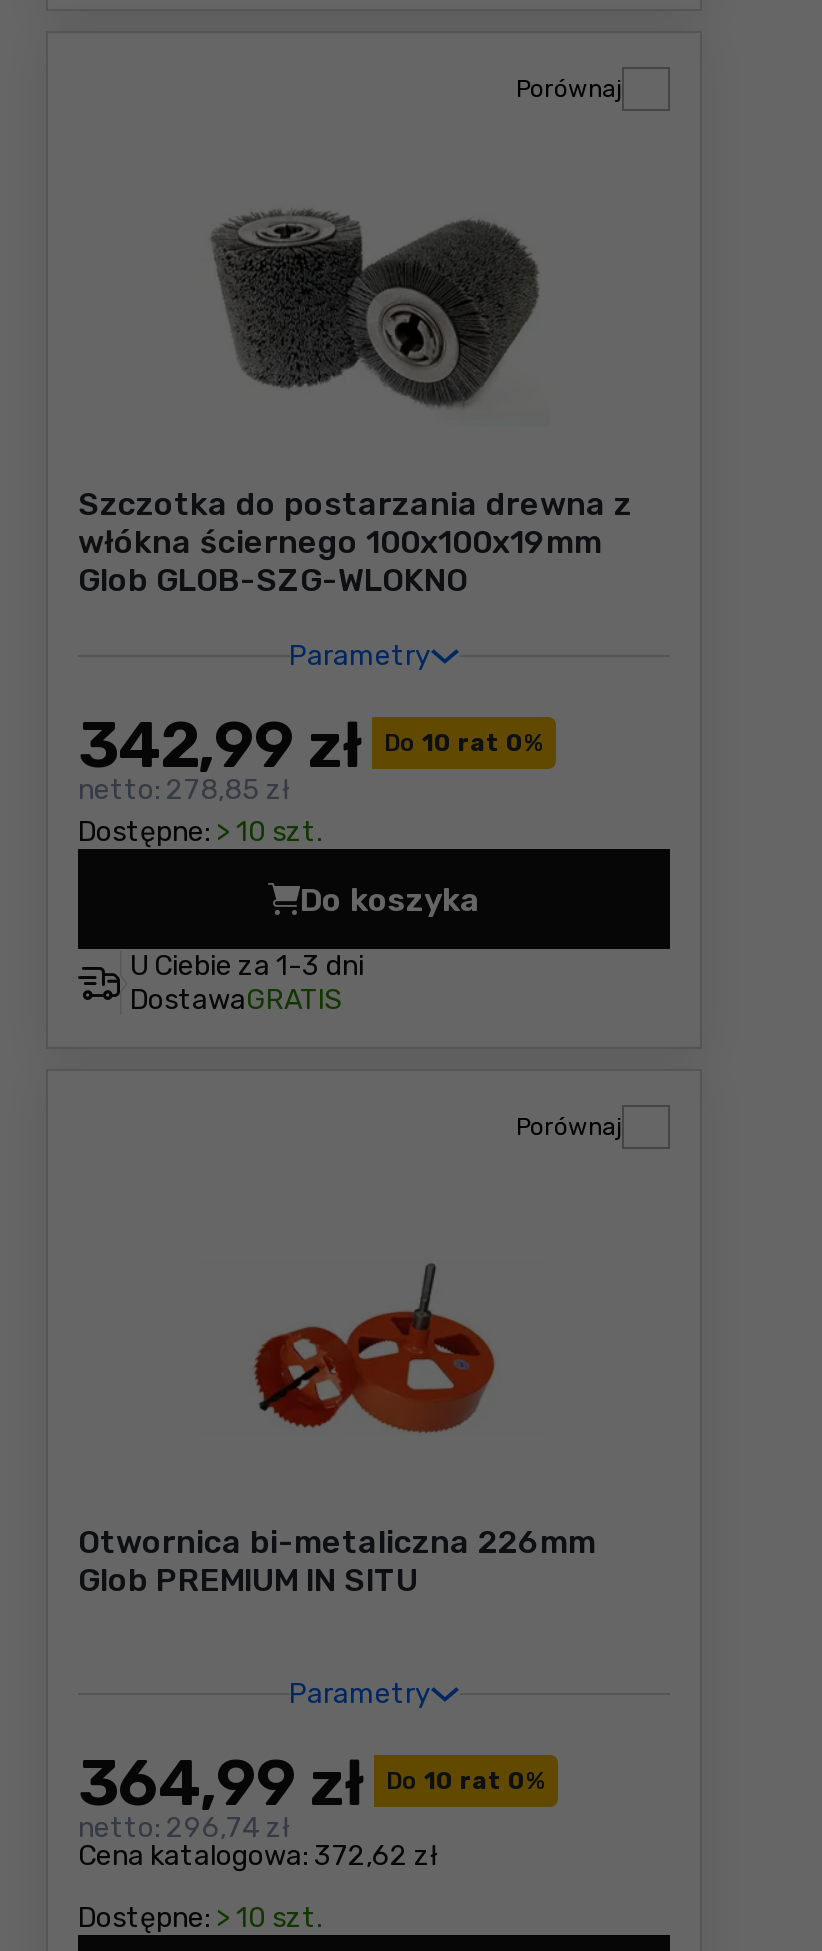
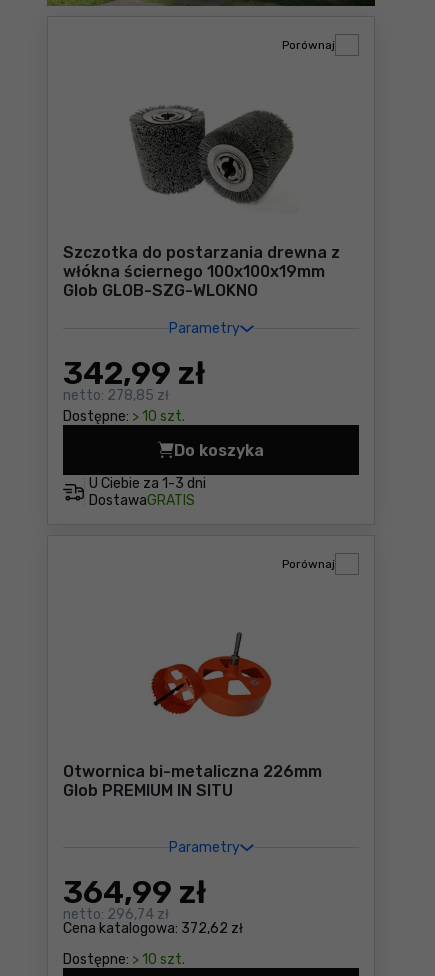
[384,729,544,757] Do 10 rat 0% -> none
[386,1767,546,1795] Do 10 rat 0% -> none

